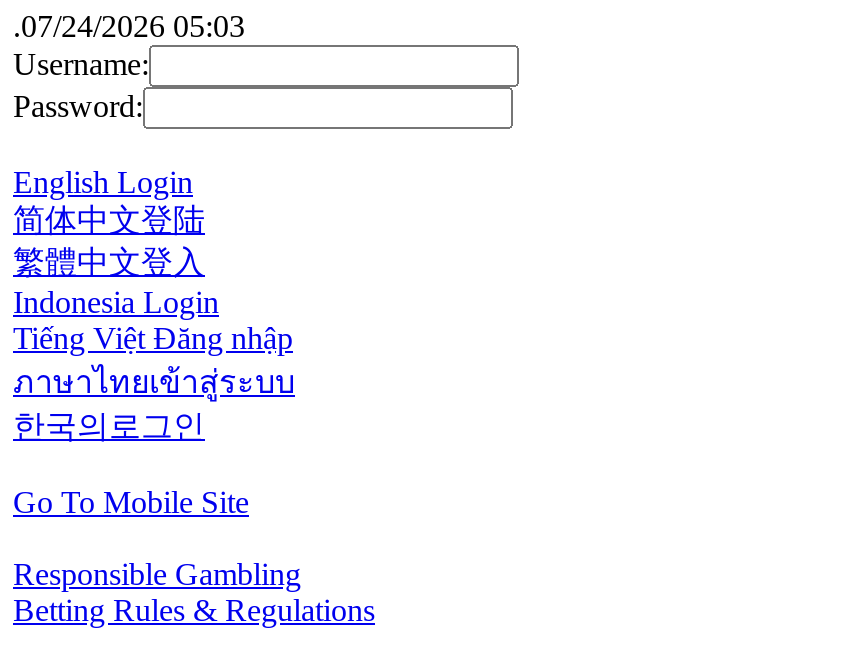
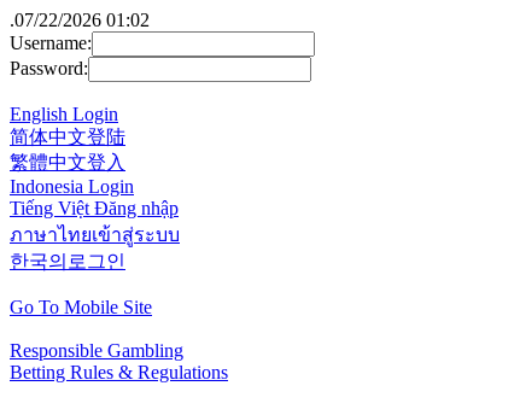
[13,9,245,43] .07/24/2026 05:03 -> [10,10,150,30] .07/22/2026 01:02

